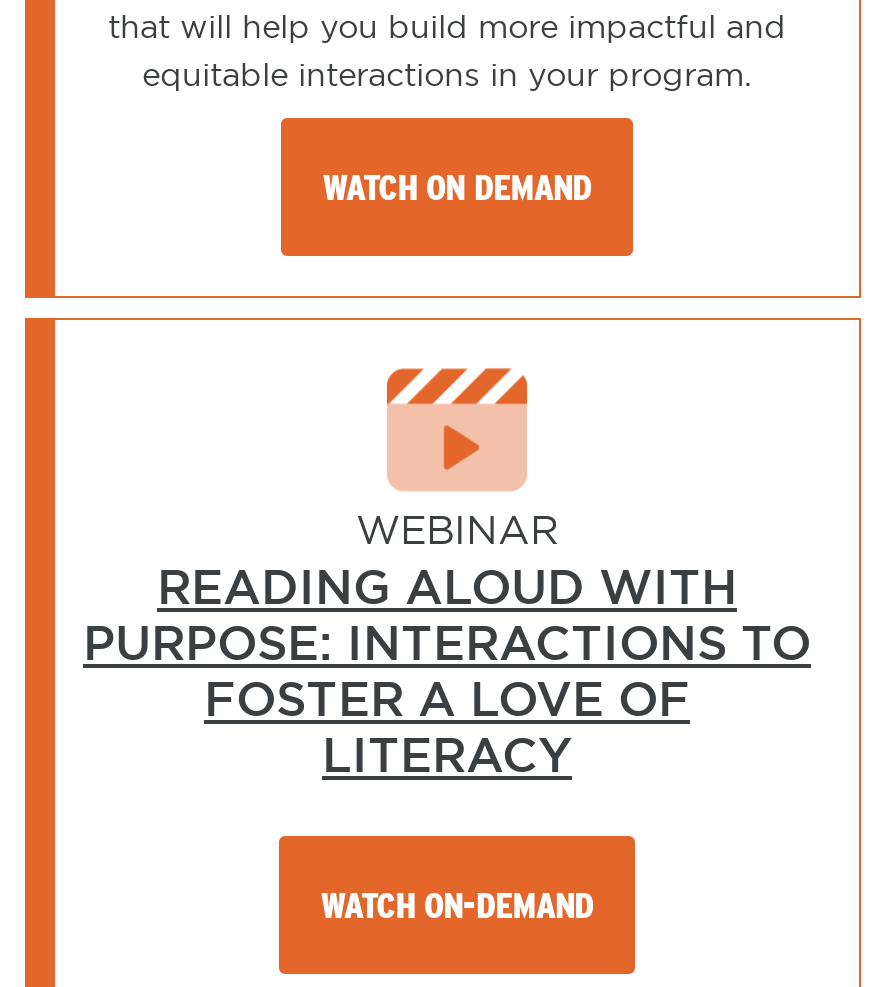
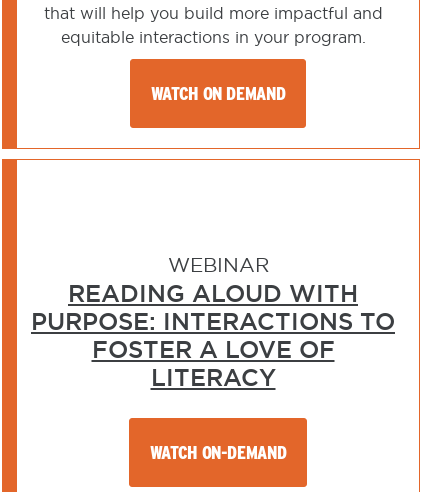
[385,366,529,492] [image] -> none

